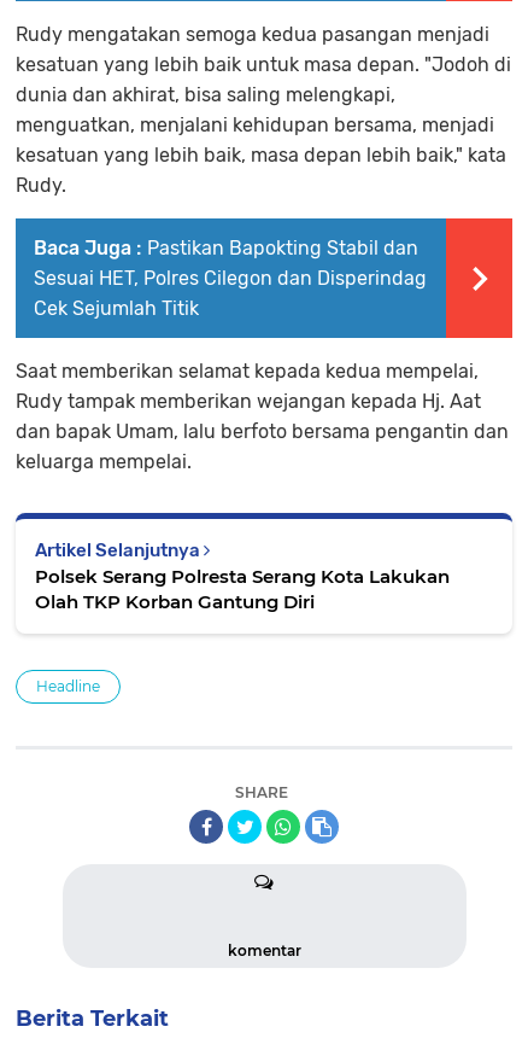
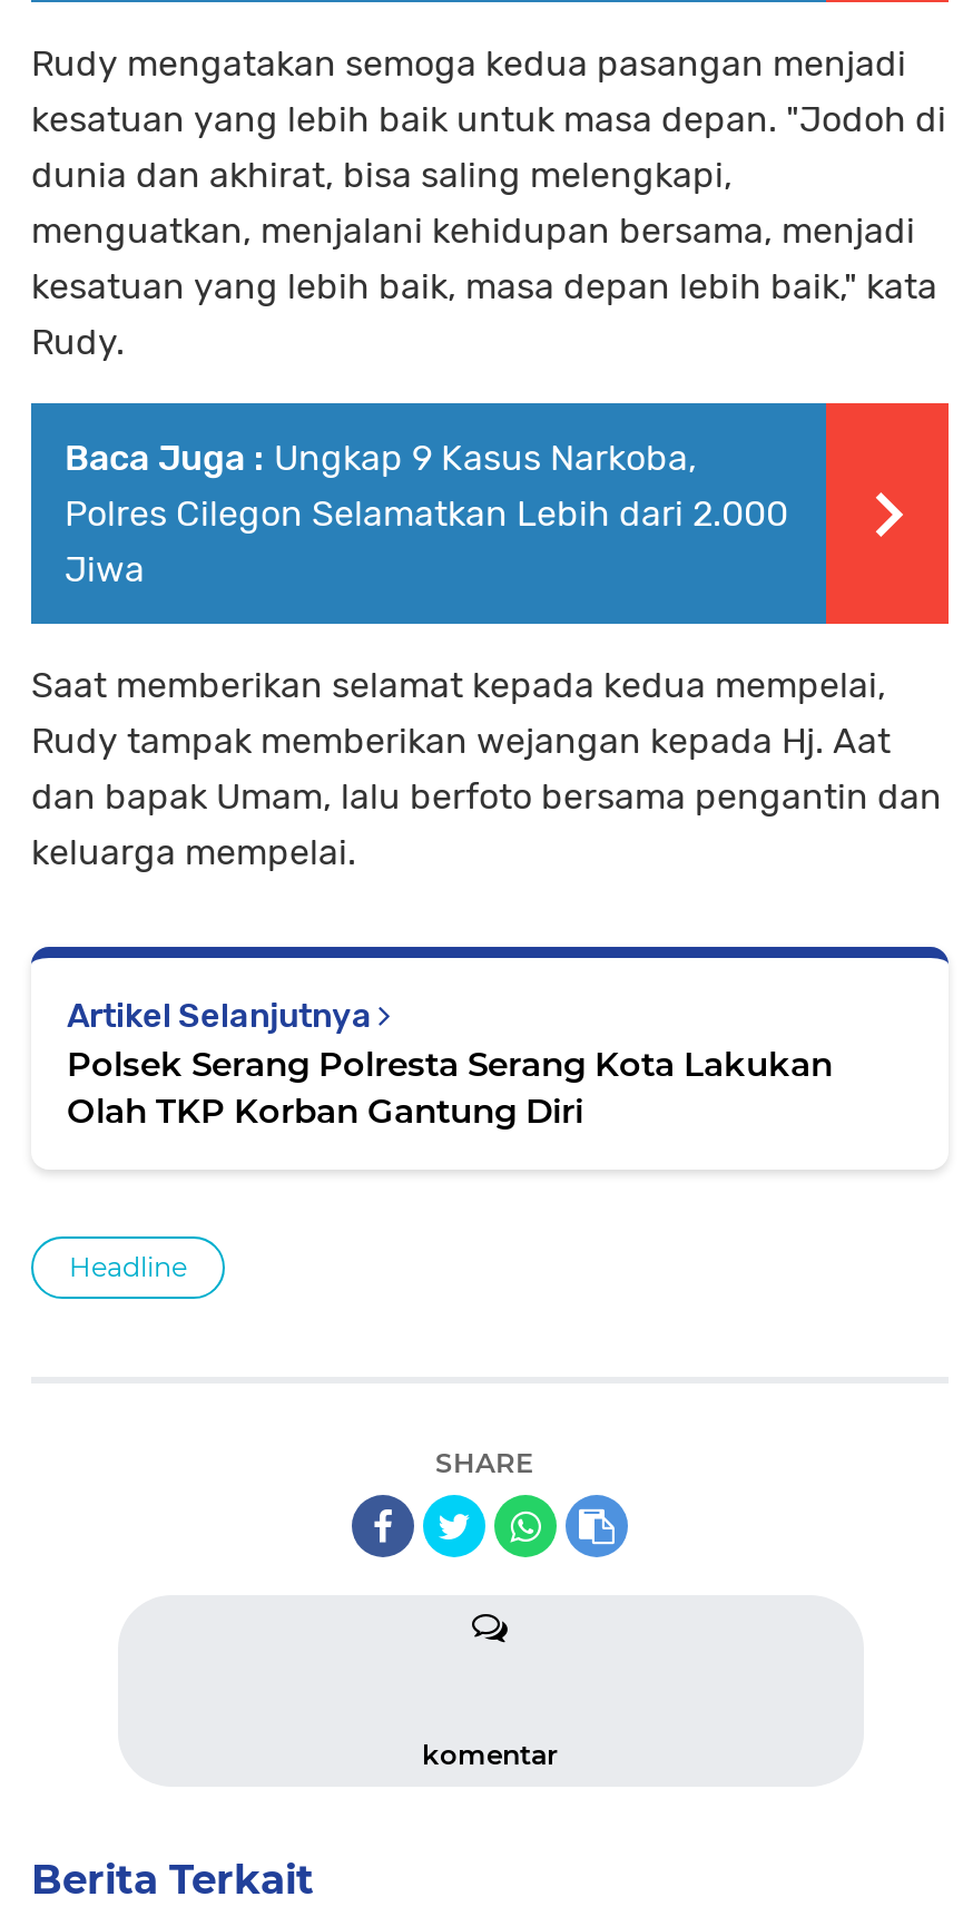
[34,237,427,320] Baca Juga : Pastikan Bapokting Stabil dan | Sesuai HET, Polres Cilegon dan Disperindag | Cek Sejumlah Titik -> [65,437,788,590] Baca Juga : Ungkap 9 Kasus Narkoba, | Polres Cilegon Selamatkan Lebih dari 2.000 | Jiwa

